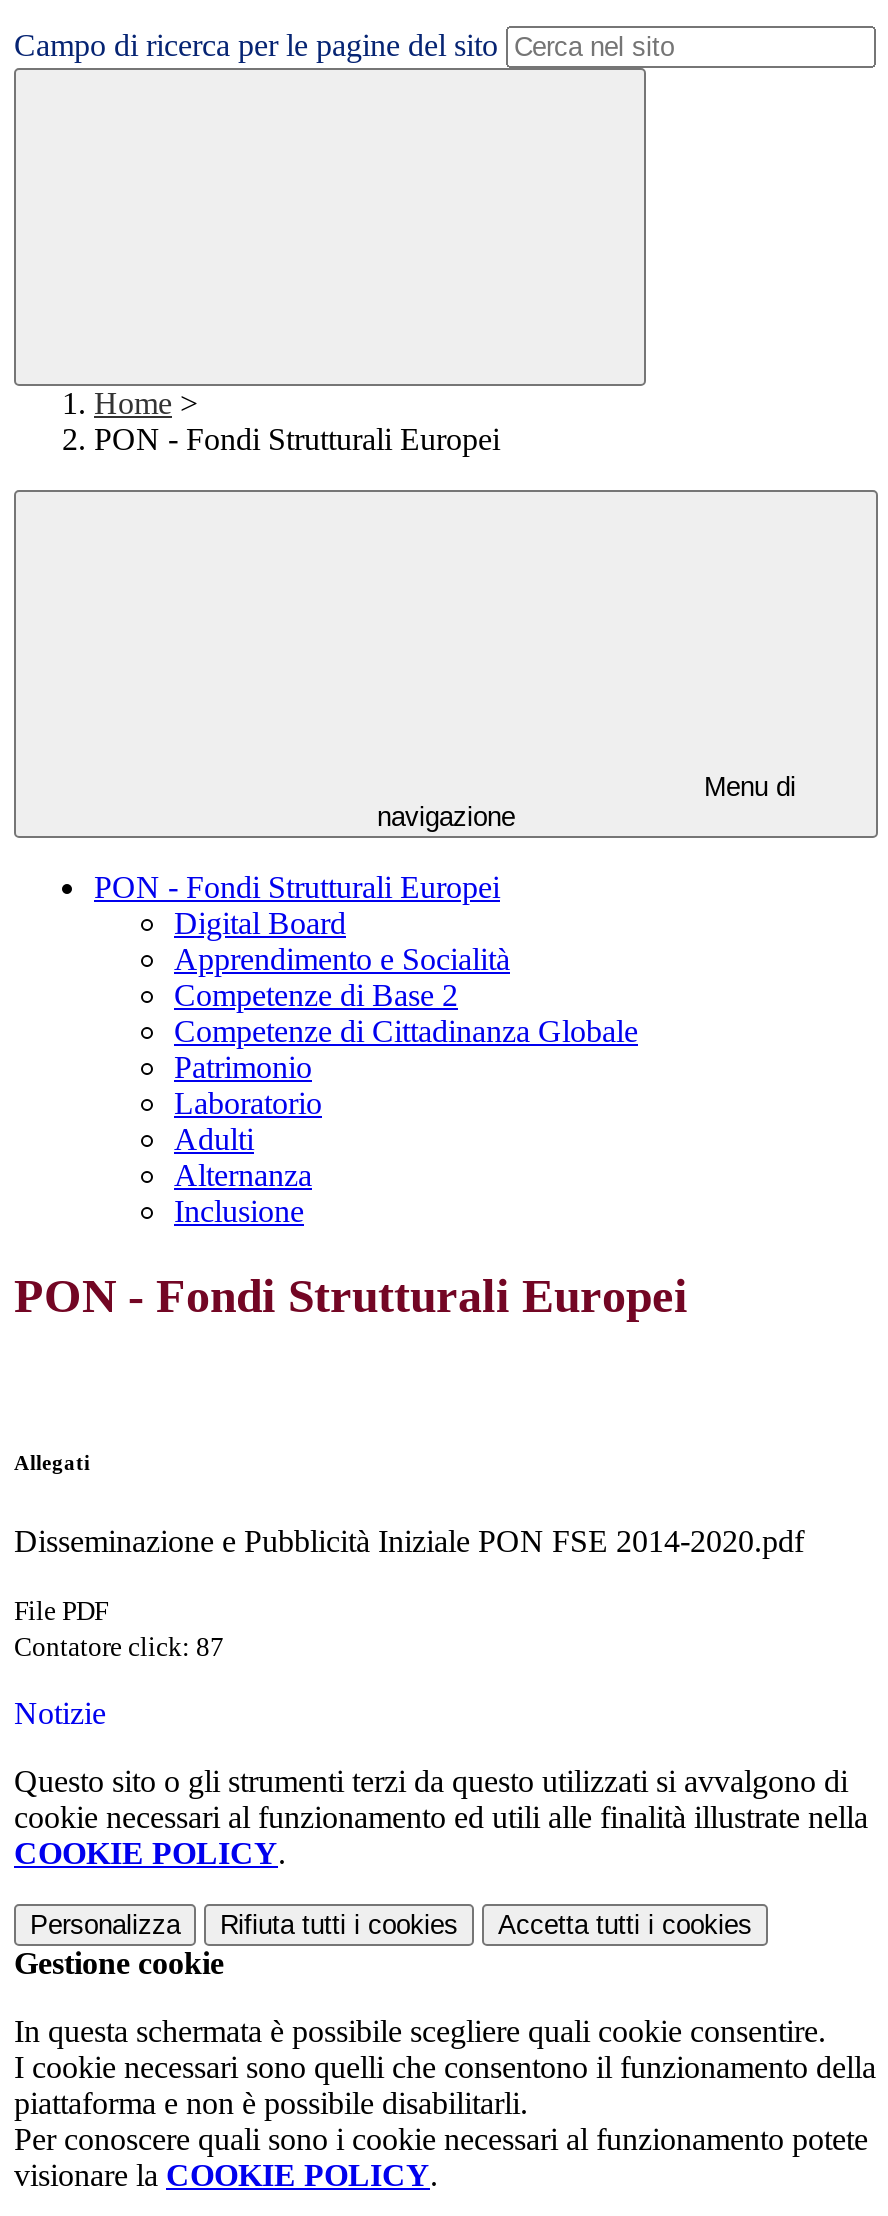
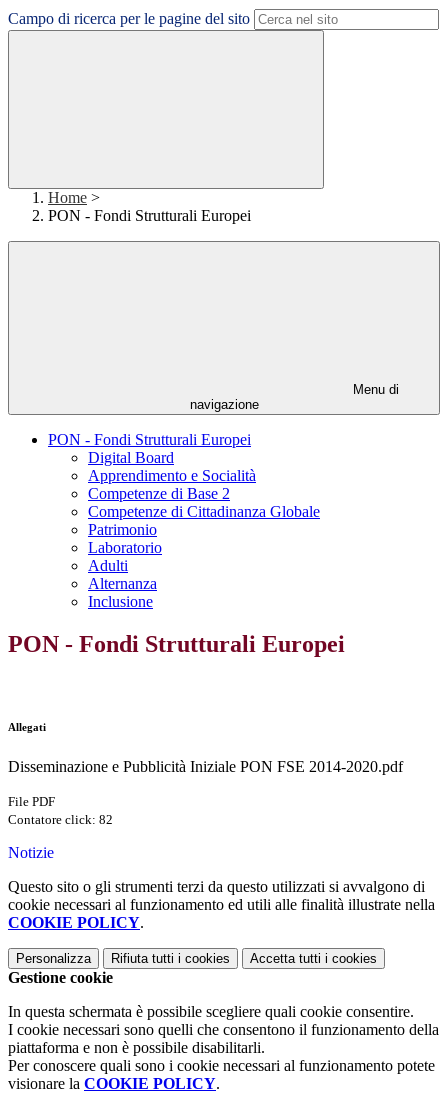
[14,1632,224,1662] Contatore click: 87 -> [8,812,113,827] Contatore click: 82

